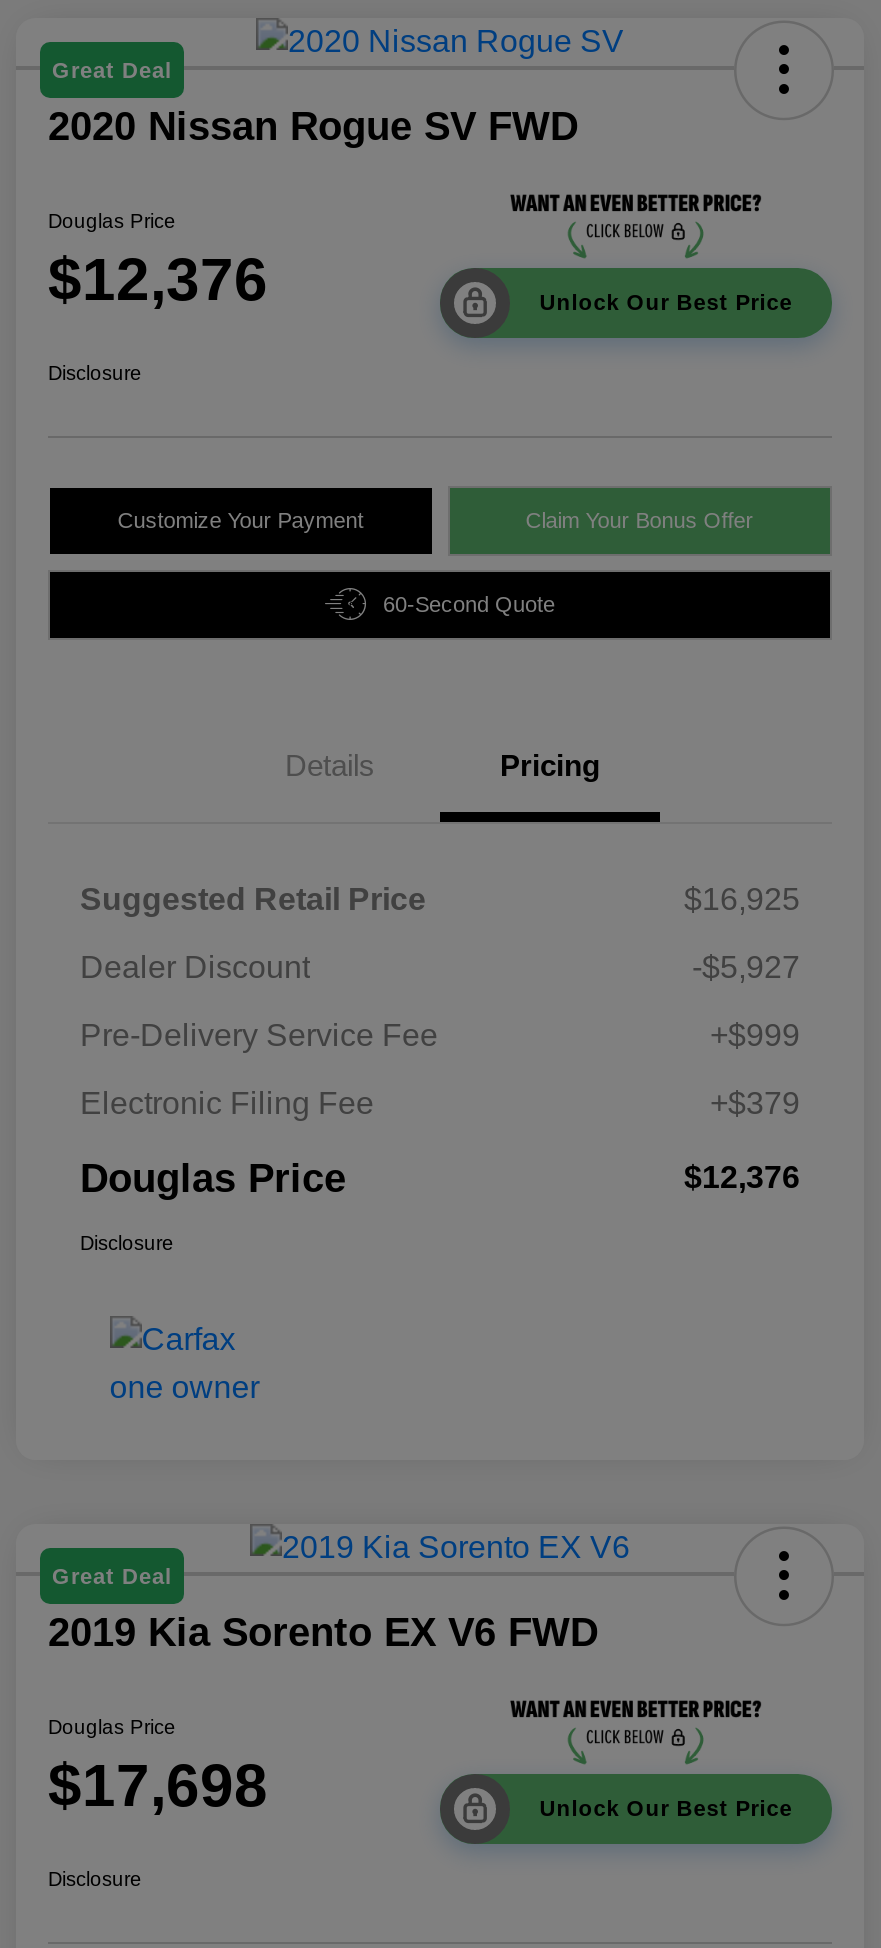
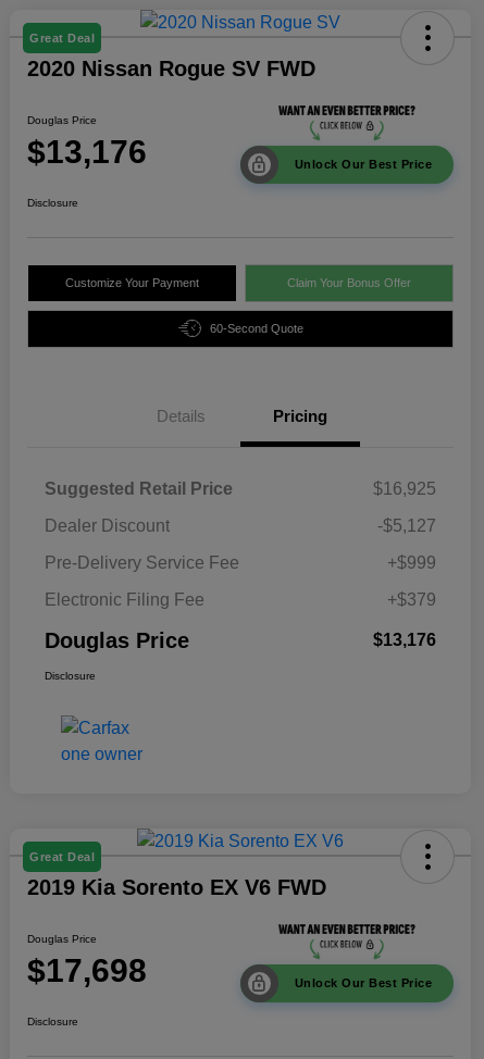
[48,246,268,312] $12,376 -> [27,134,147,170] $13,176
[692,950,800,984] -$5,927 -> [377,516,436,535] -$5,127
[684,1160,800,1194] $12,376 -> [373,631,436,649] $13,176

